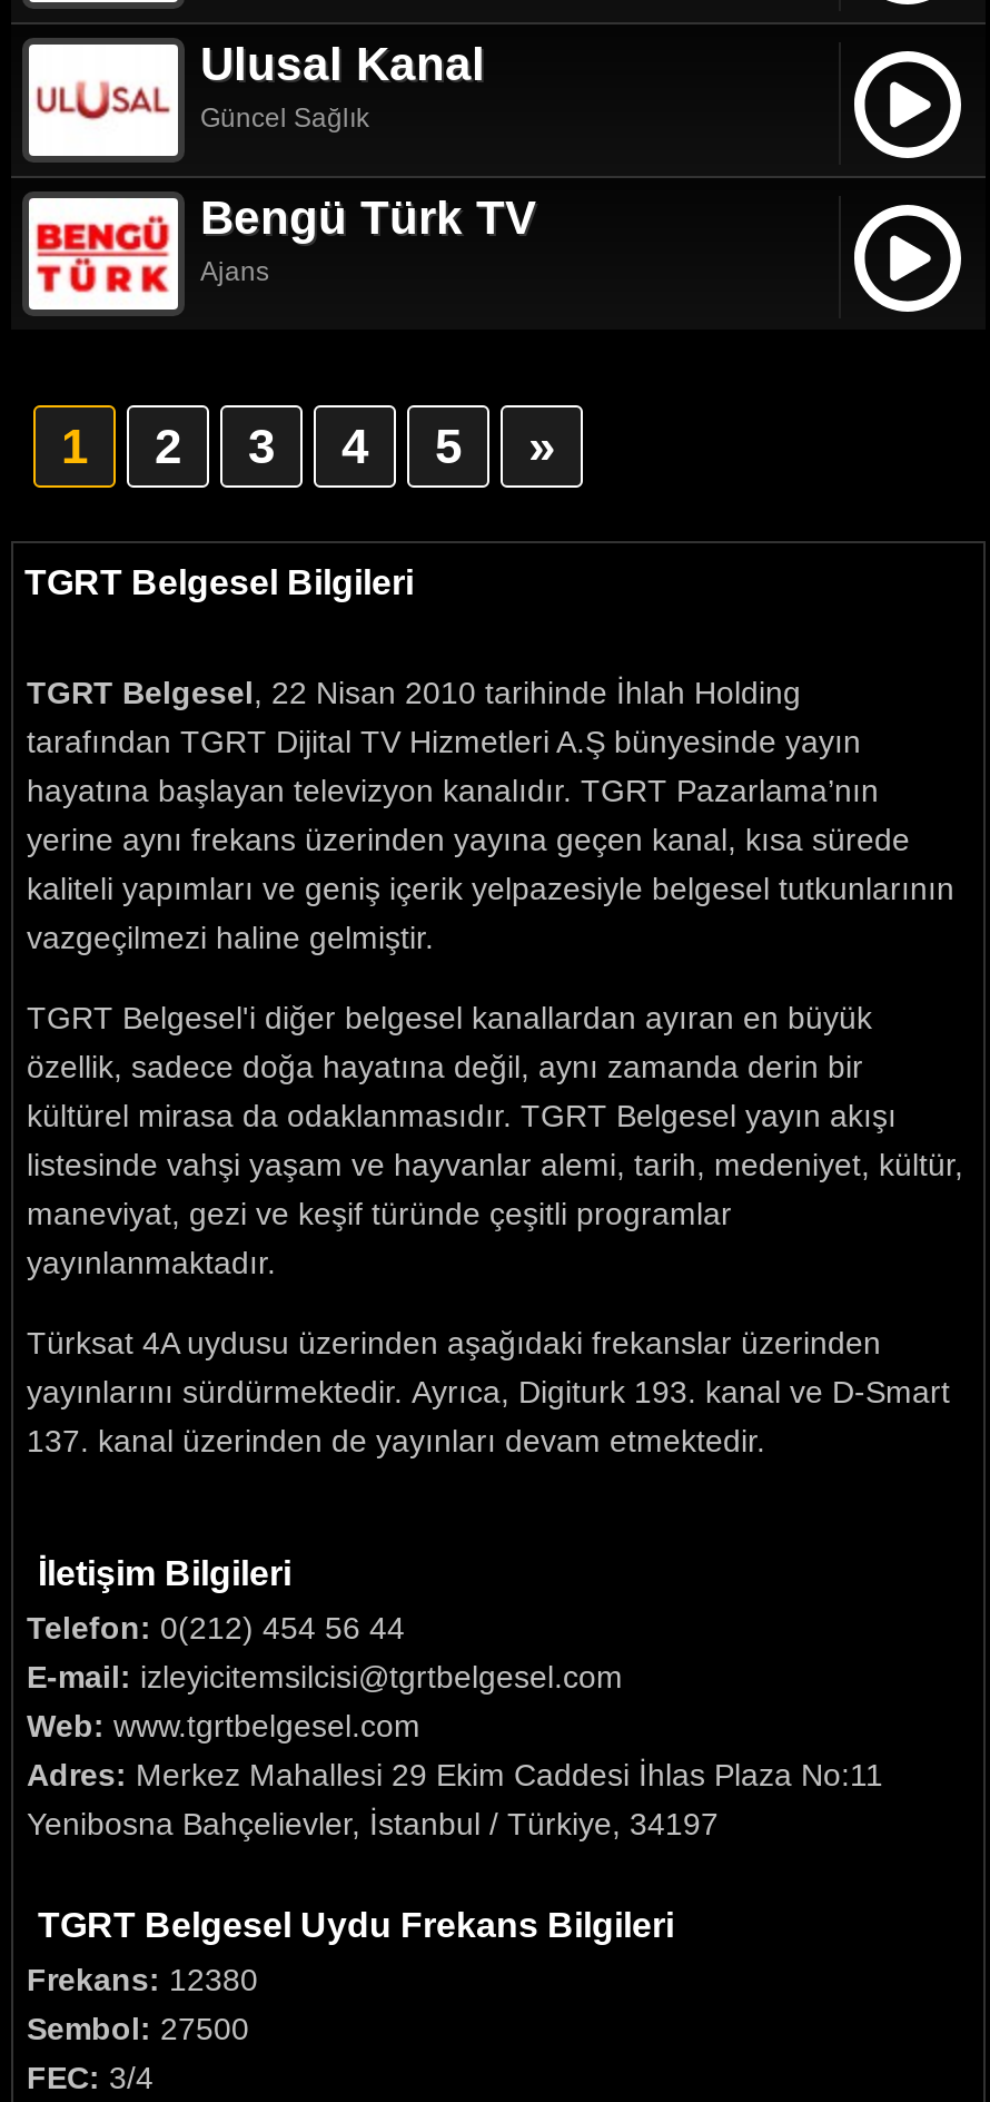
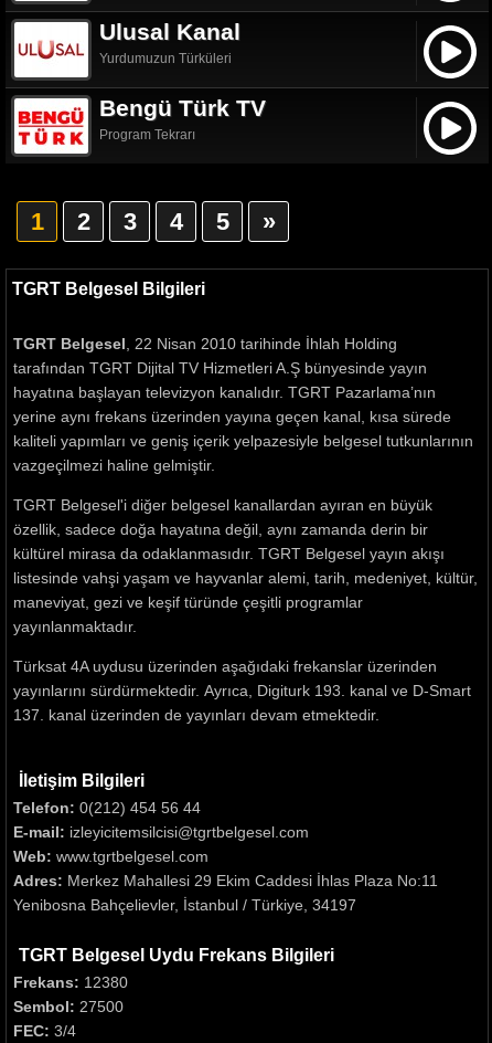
[200,102,369,134] Güncel Sağlık -> [99,51,232,66] Yurdumuzun Türküleri
[200,256,269,287] Ajans -> [99,127,195,143] Program Tekrarı

